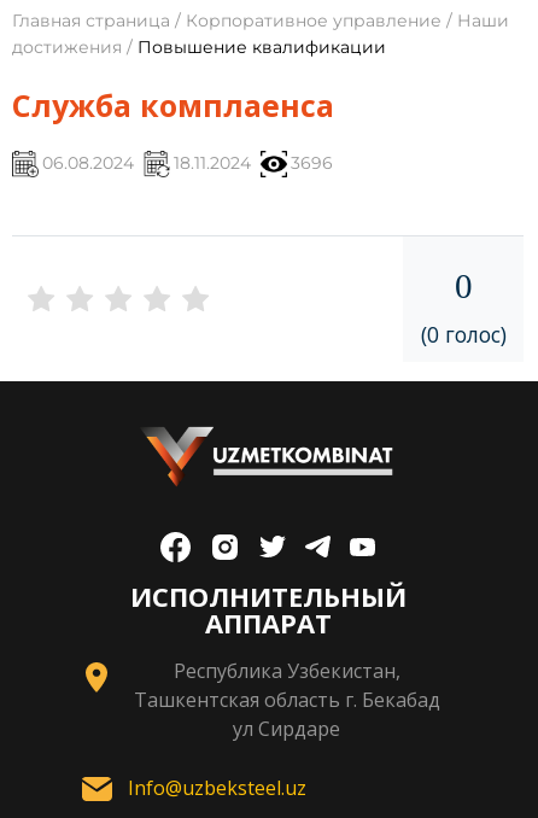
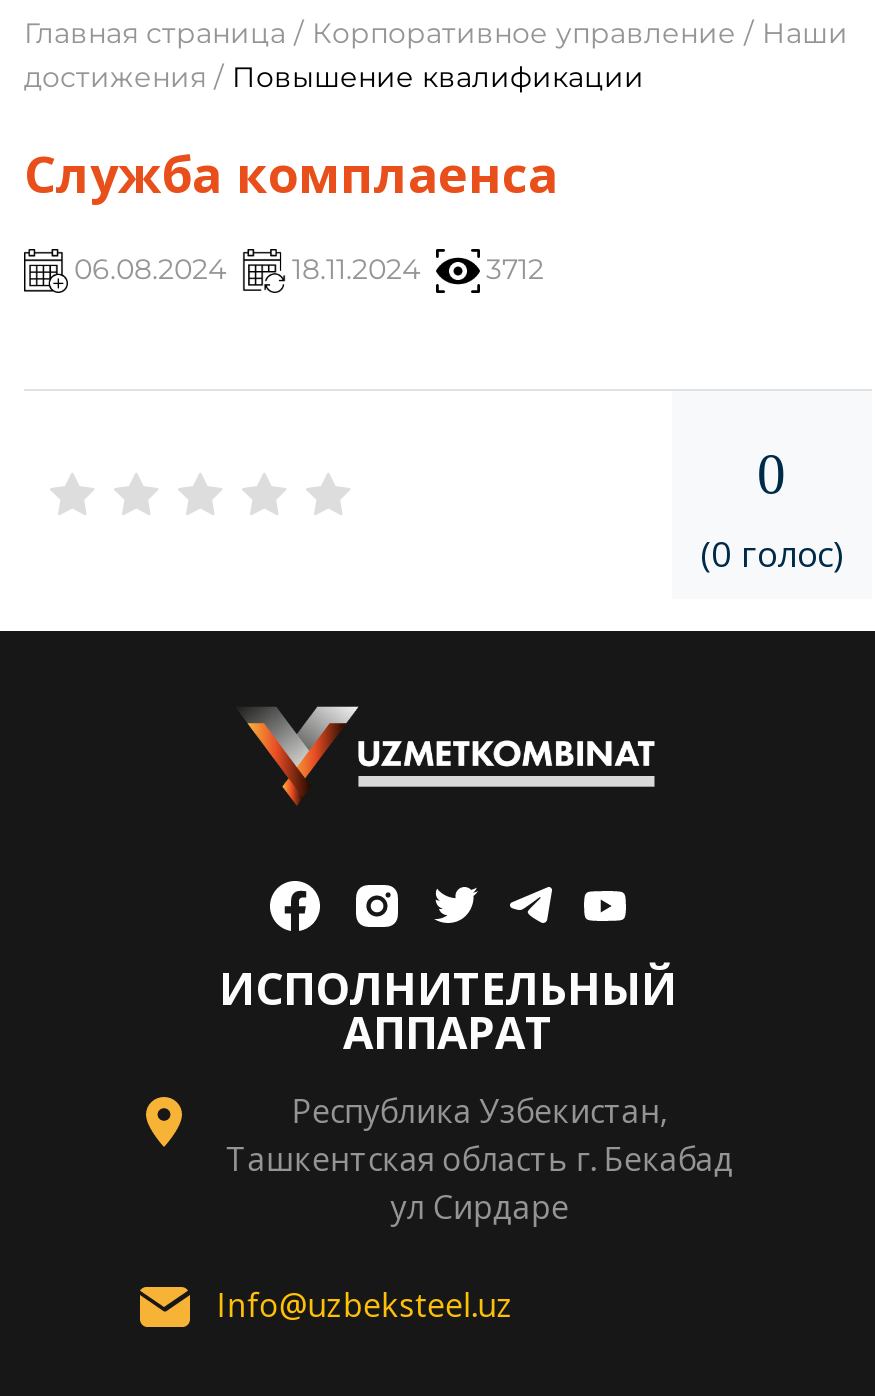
[42,152,333,174] 06.08.2024 18.11.2024 3696 -> [74,251,544,287] 06.08.2024 18.11.2024 3712

